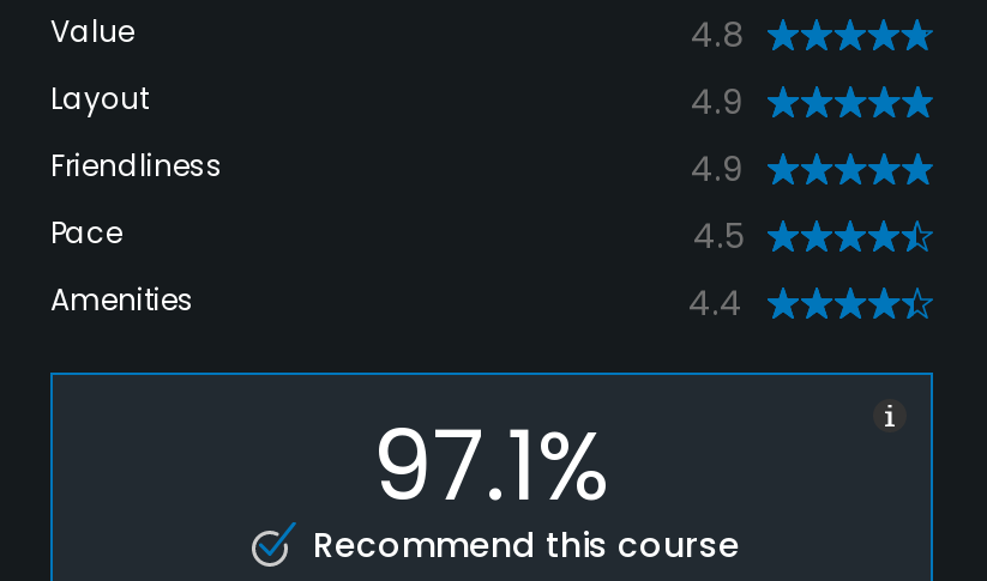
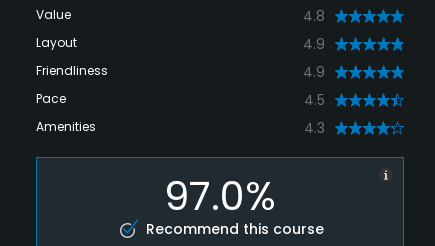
[688,279,744,327] 4.4 -> [304,118,325,138] 4.3
[372,399,612,533] 97.1% -> [164,168,276,224] 97.0%

